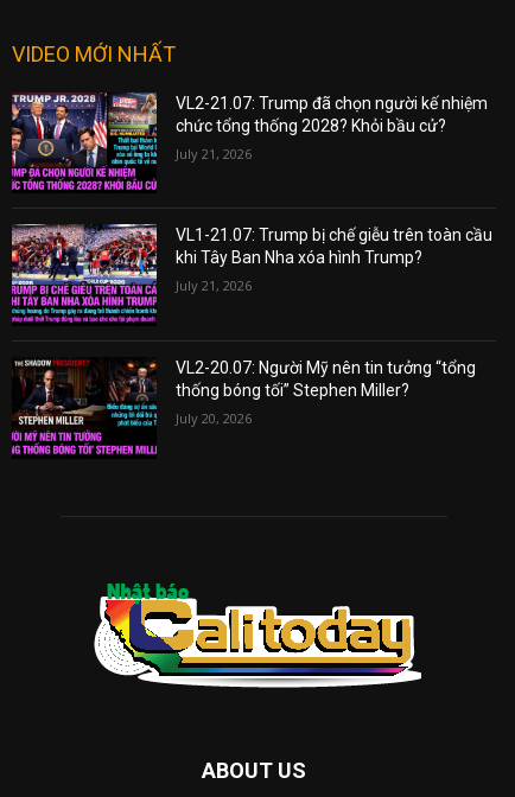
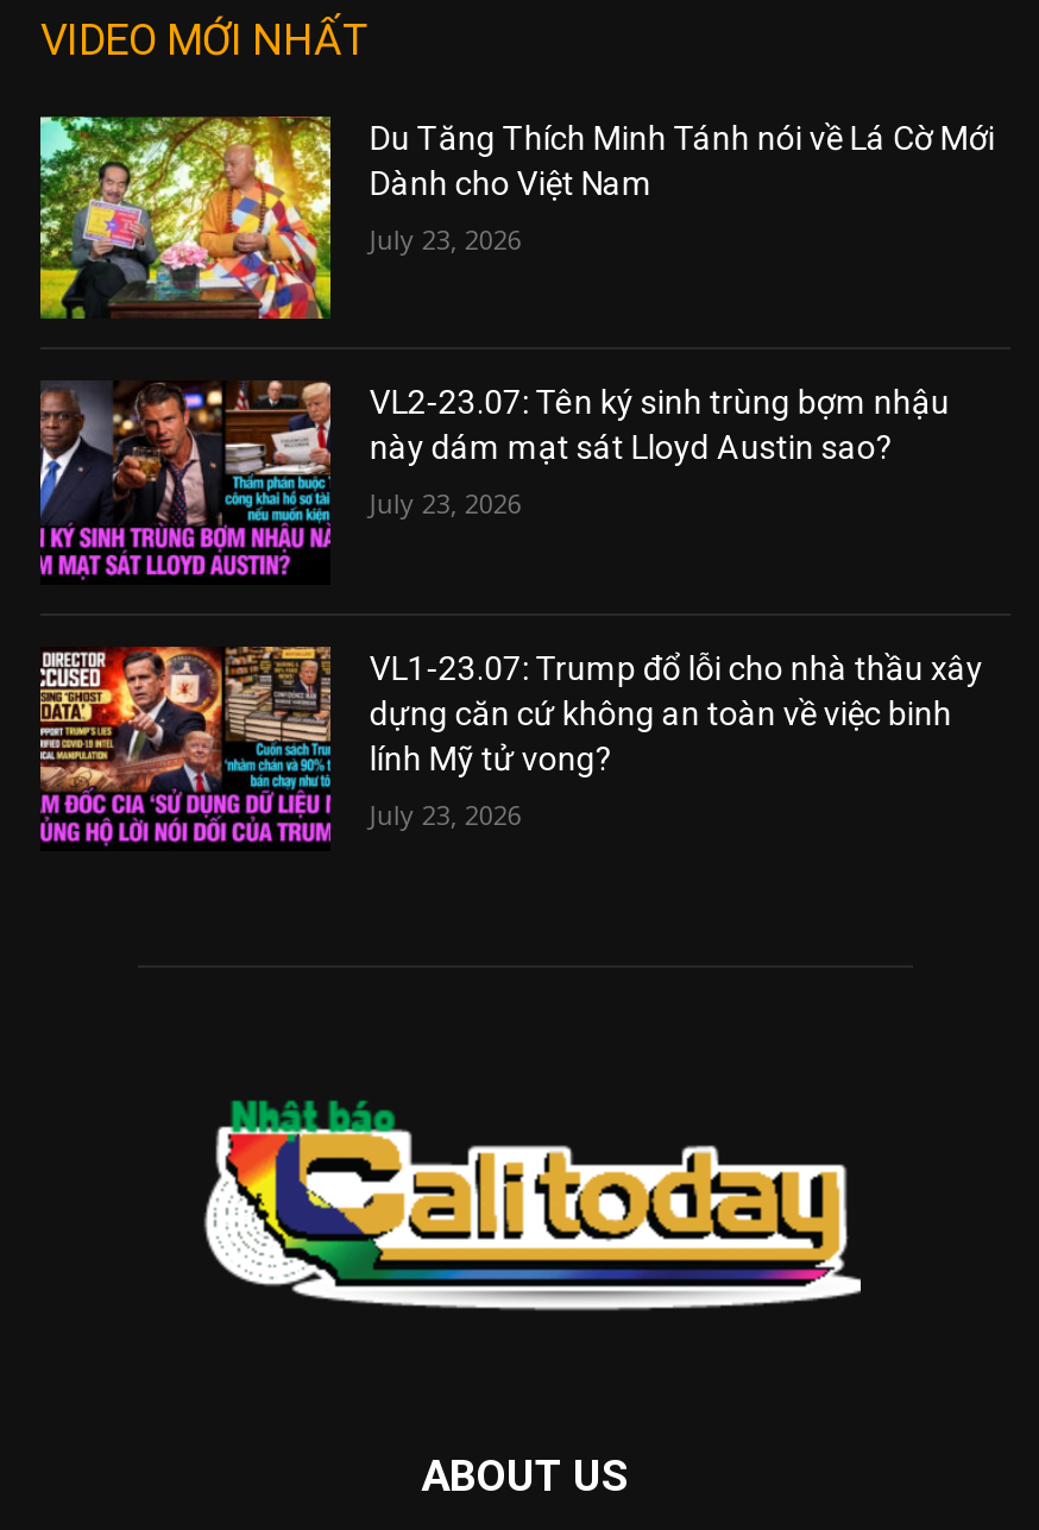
[11,93,488,193] [image] | VL2-21.07: Trump đã chọn người kế nhiệm | chức tổng thống 2028? Khỏi bầu cử? -> [38,114,995,321] [image] | Du Tăng Thích Minh Tánh nói về Lá Cờ Mới | Dành cho Việt Nam
[176,144,252,162] July 21, 2026 -> [369,220,522,256] July 23, 2026
[11,223,493,323] [image] | VL1-21.07: Trump bị chế giễu trên toàn cầu | khi Tây Ban Nha xóa hình Trump? -> [38,378,950,575] [image] | VL2-23.07: Tên ký sinh trùng bợm nhậu | này dám mạt sát Lloyd Austin sao?
[176,277,252,295] July 21, 2026 -> [369,486,522,522] July 23, 2026
[12,357,476,453] [image] | VL2-20.07: Người Mỹ nên tin tưởng “tổng | thống bóng tối” Stephen Miller? -> [38,644,983,842] [image] | VL1-23.07: Trump đổ lỗi cho nhà thầu xây | dựng căn cứ không an toàn về việc binh | lính Mỹ tử vong?
[176,409,252,427] July 20, 2026 -> [369,797,522,832] July 23, 2026

